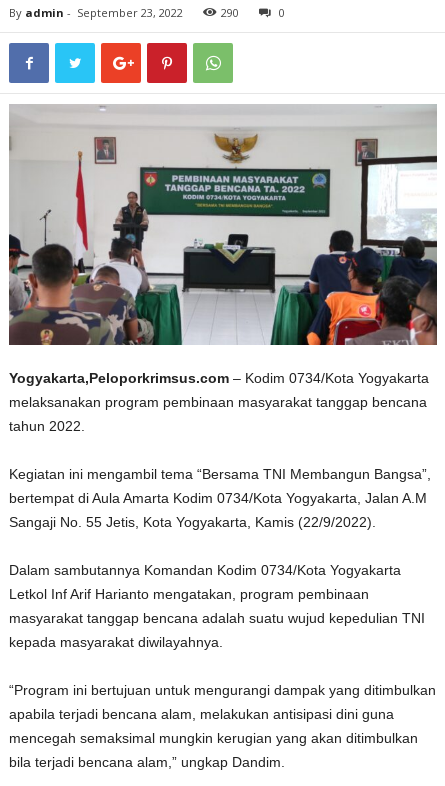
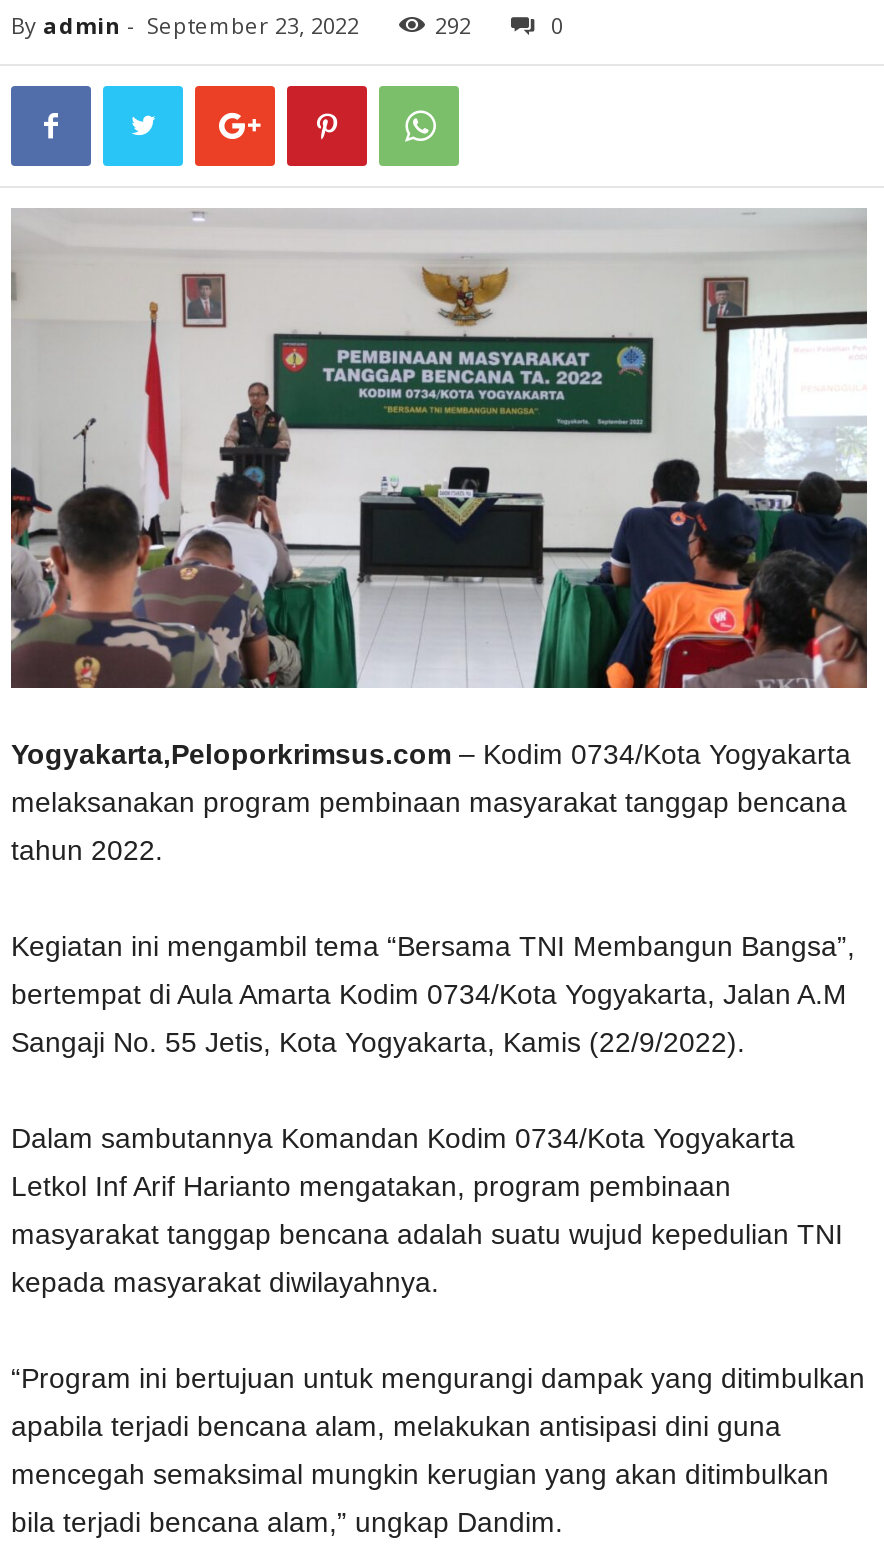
[221,5,239,20] 290 -> [435,10,471,40] 292

